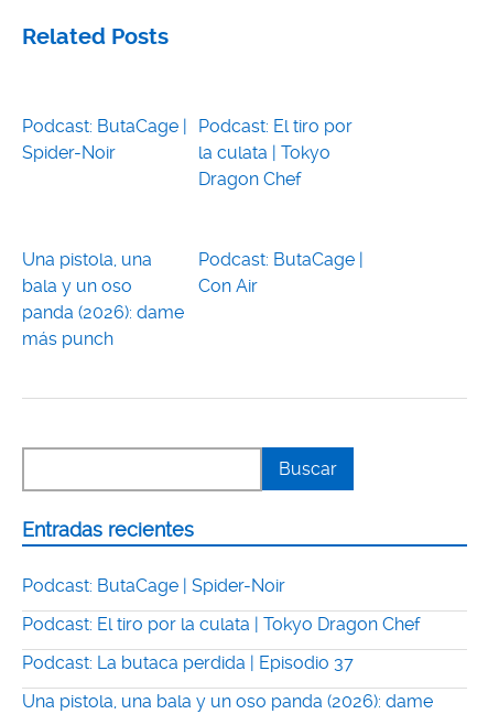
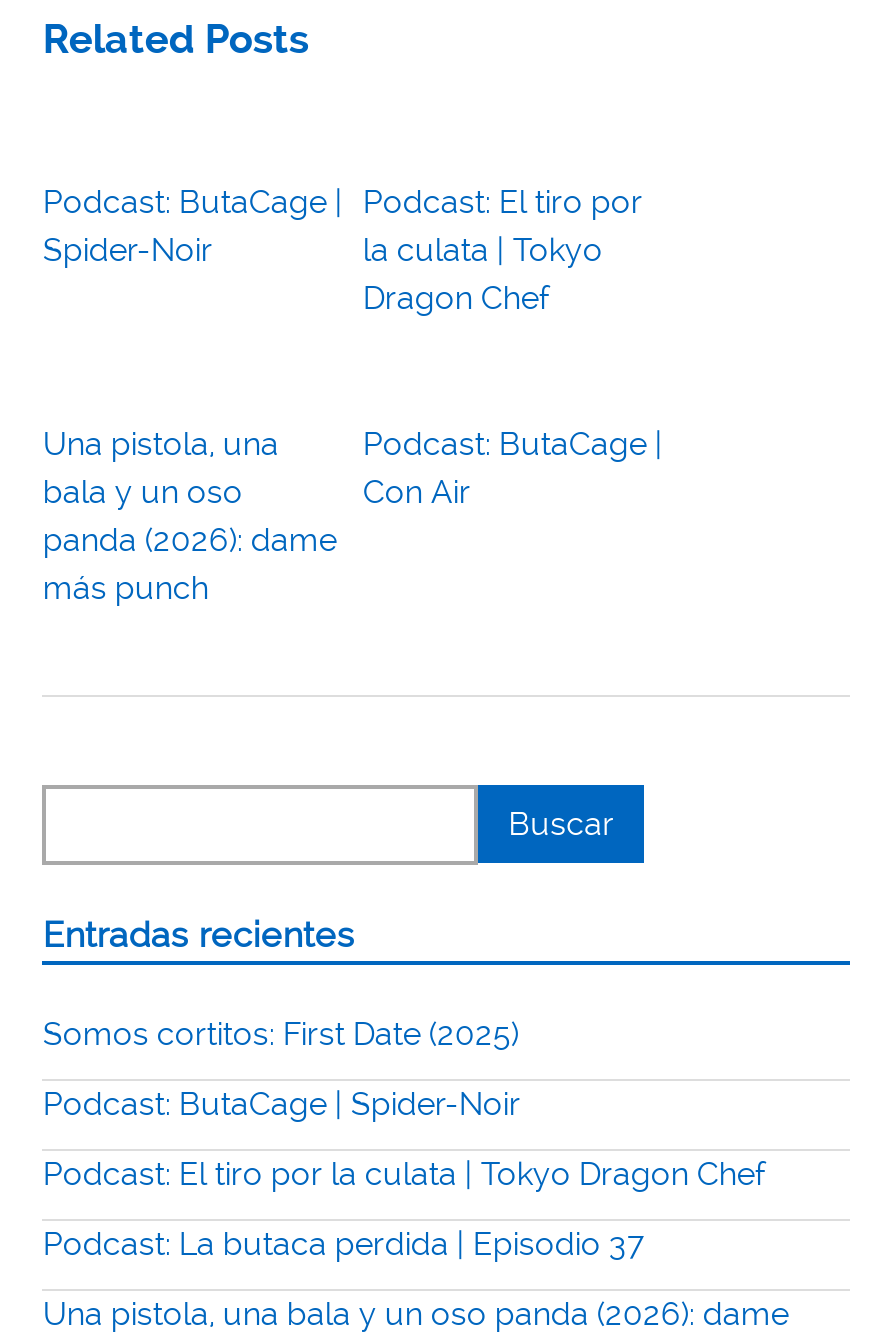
none -> [43,1016,519,1054] Somos cortitos: First Date (2025)

